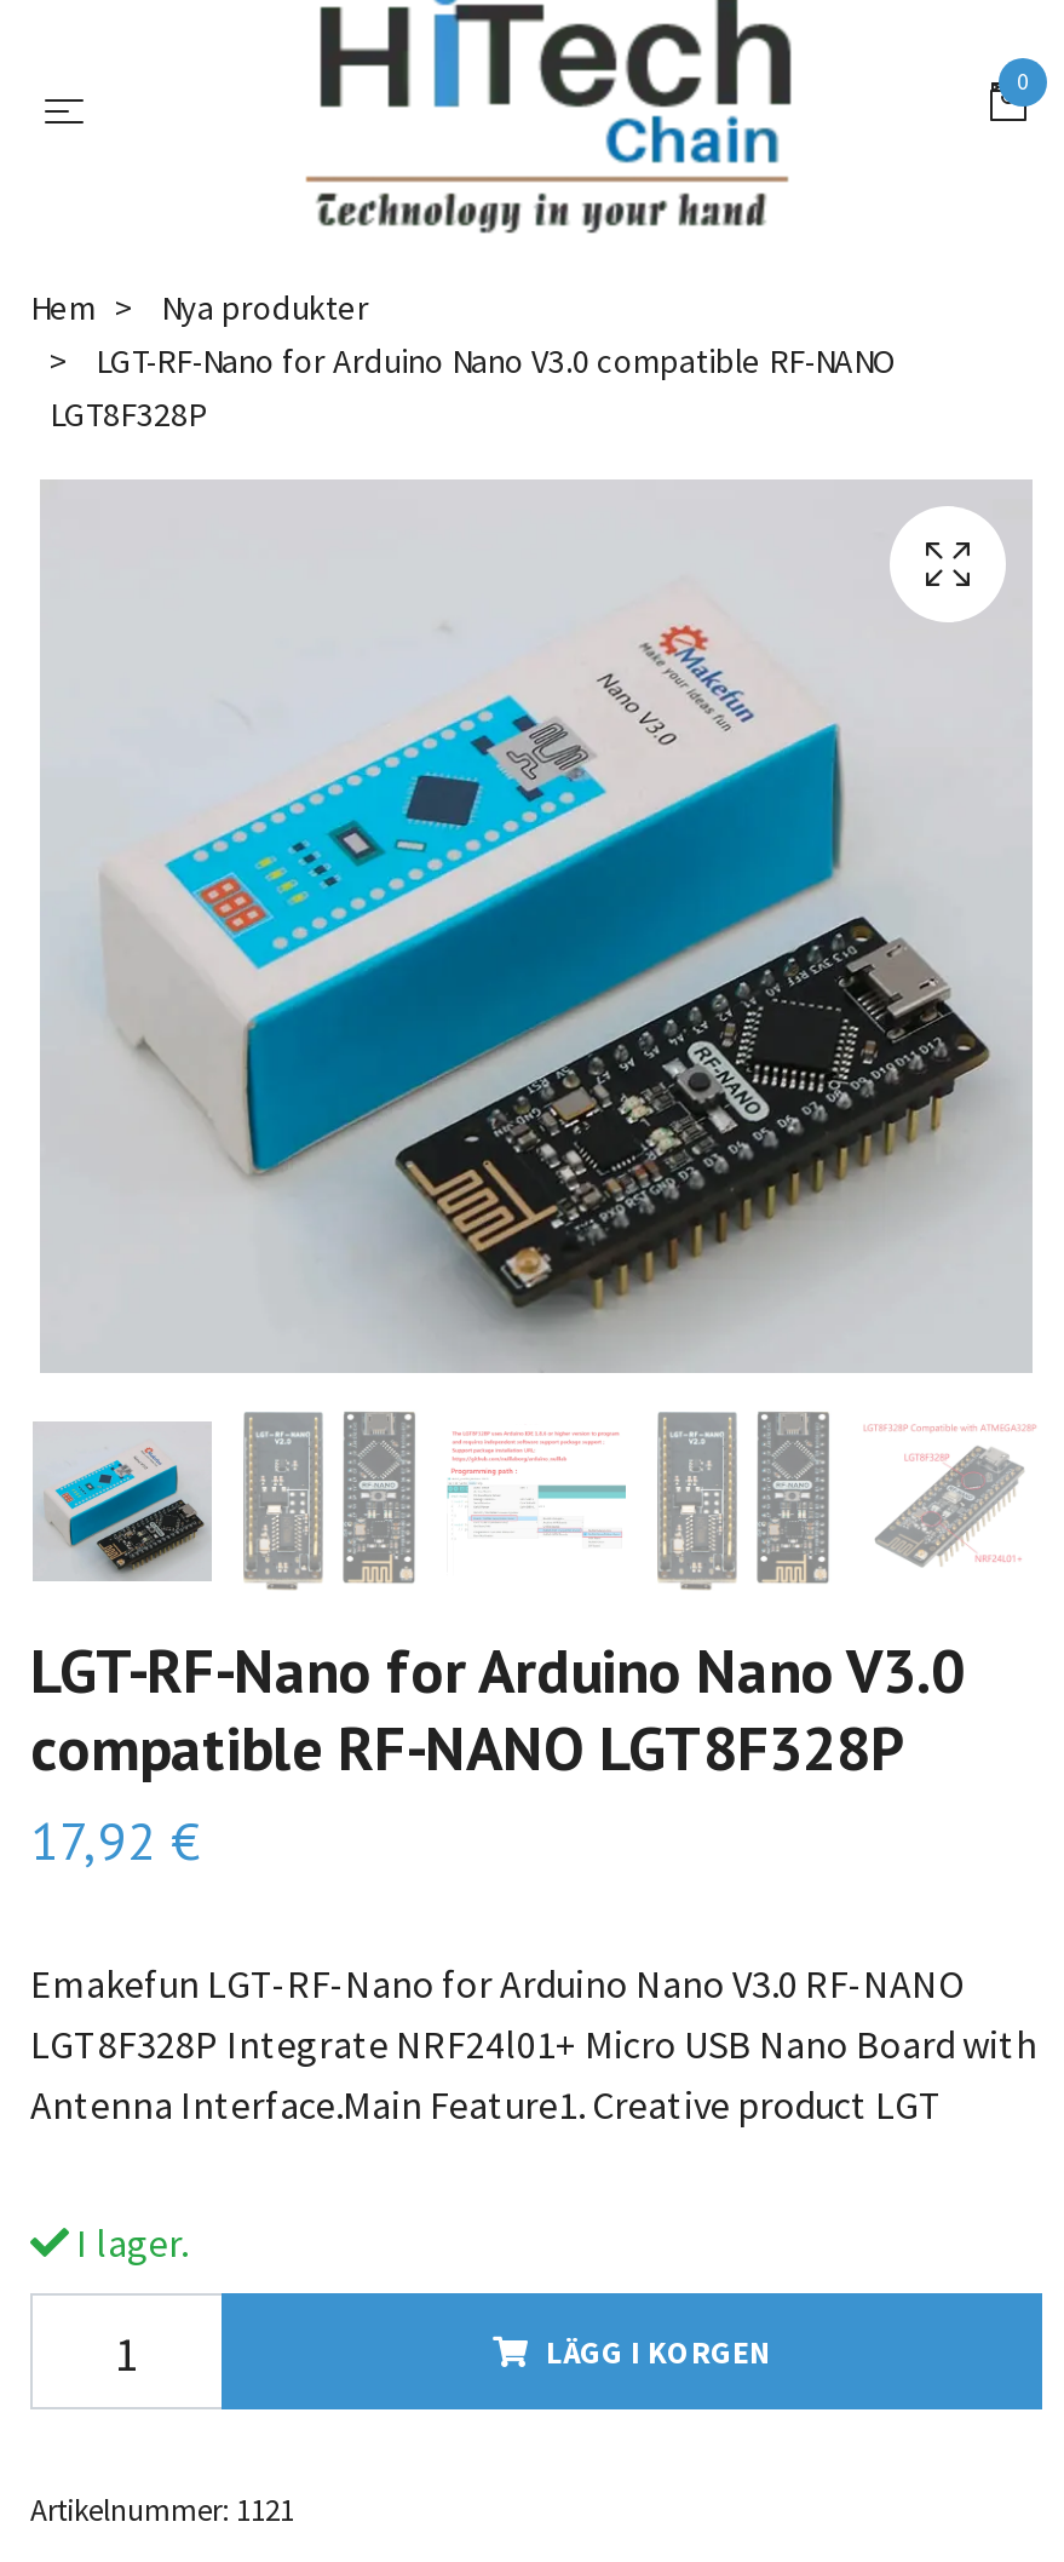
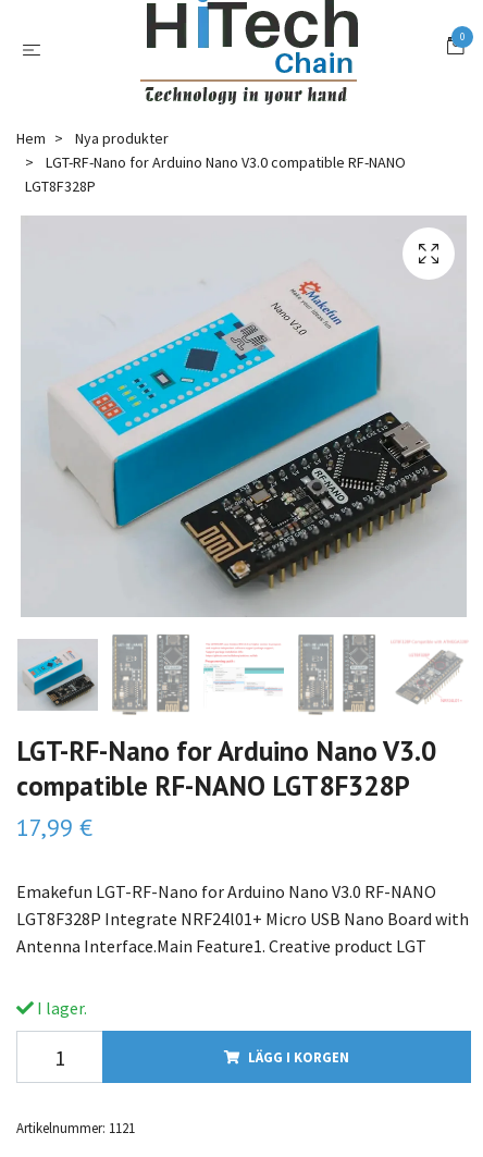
[30,1807,200,1875] 17,92 € -> [16,812,92,843] 17,99 €

